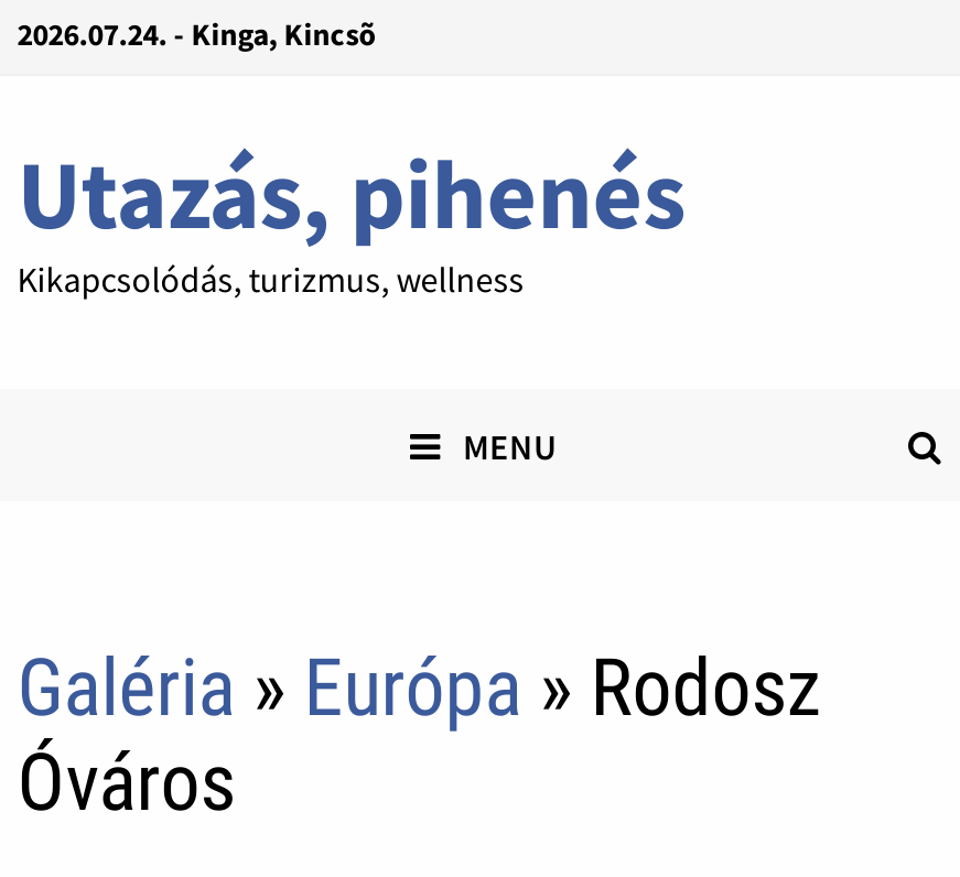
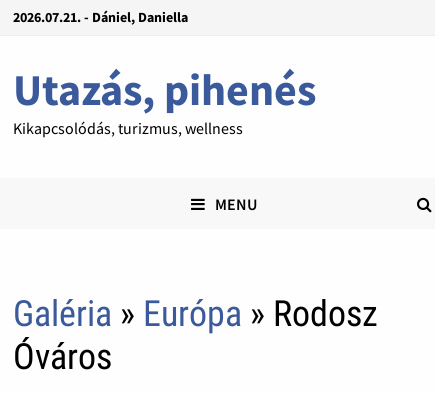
[17,14,377,54] 2026.07.24. - Kinga, Kincsõ -> [13,8,188,26] 2026.07.21. - Dániel, Daniella

